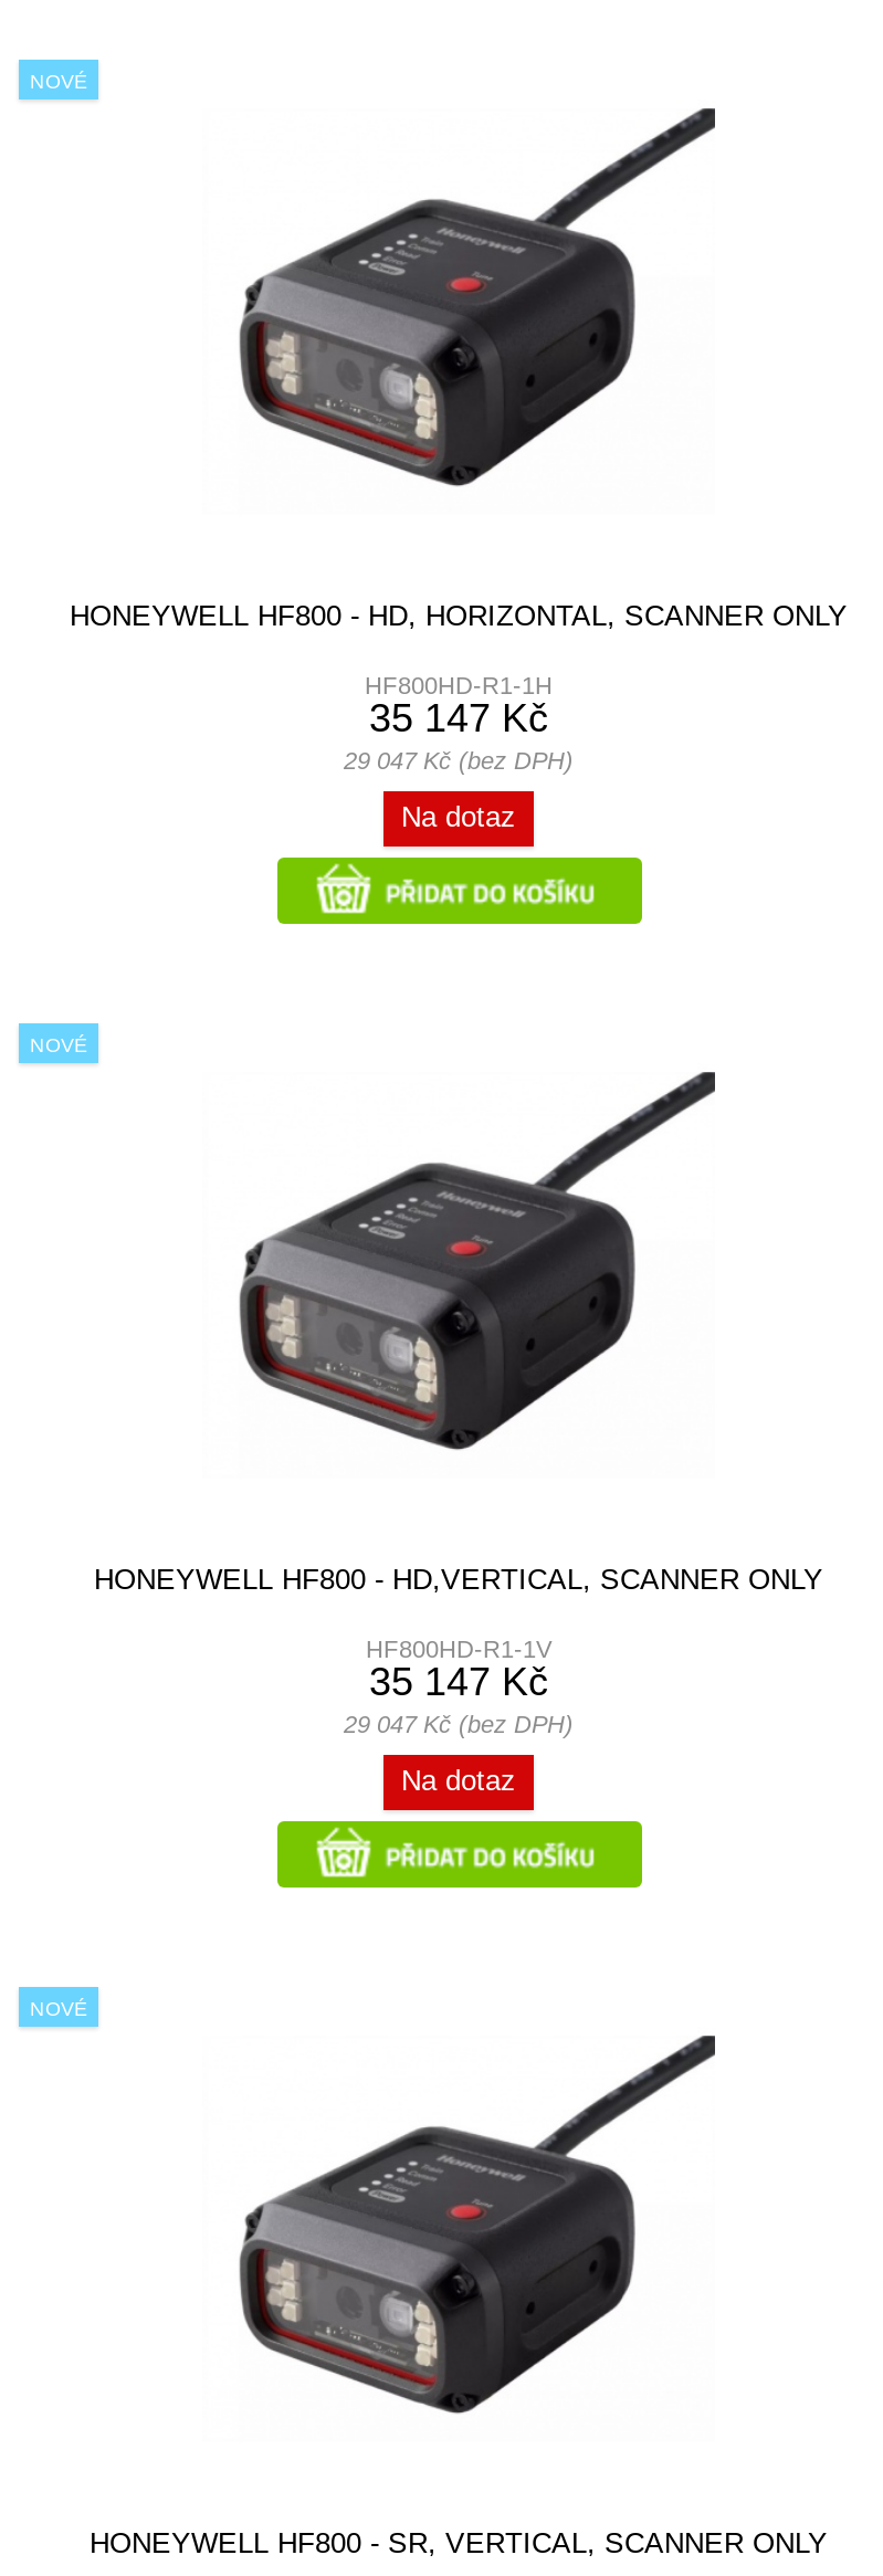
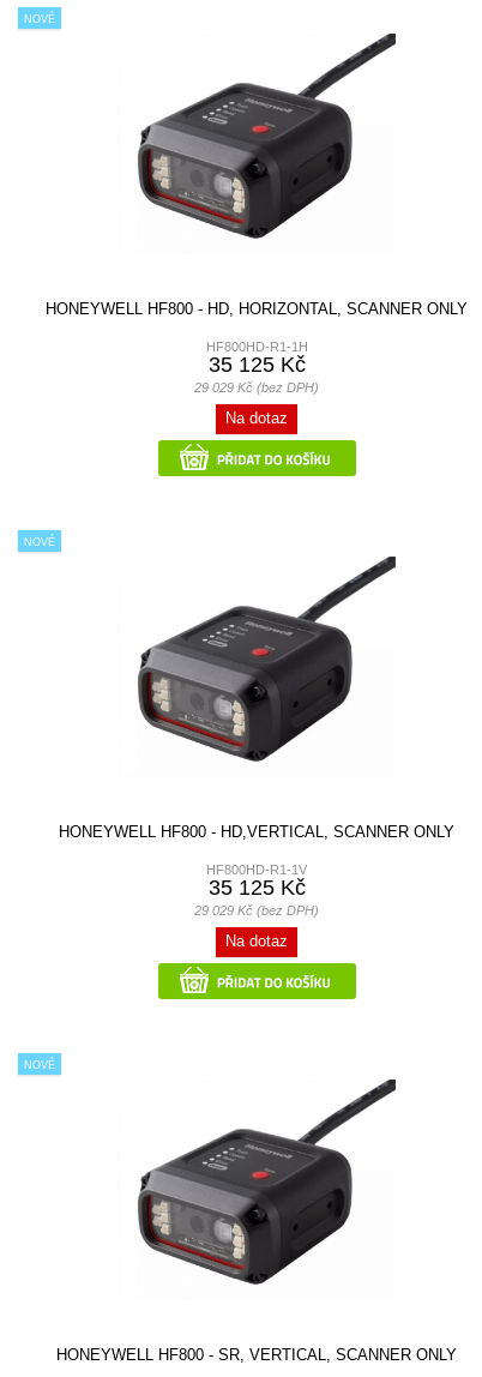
[369,696,548,740] 35 147 Kč -> [208,352,305,376] 35 125 Kč
[344,746,574,773] 29 047 Kč (bez DPH) -> [194,380,319,394] 29 029 Kč (bez DPH)
[369,1659,548,1703] 35 147 Kč -> [208,875,305,899] 35 125 Kč
[344,1710,574,1737] 29 047 Kč (bez DPH) -> [194,903,319,917] 29 029 Kč (bez DPH)

